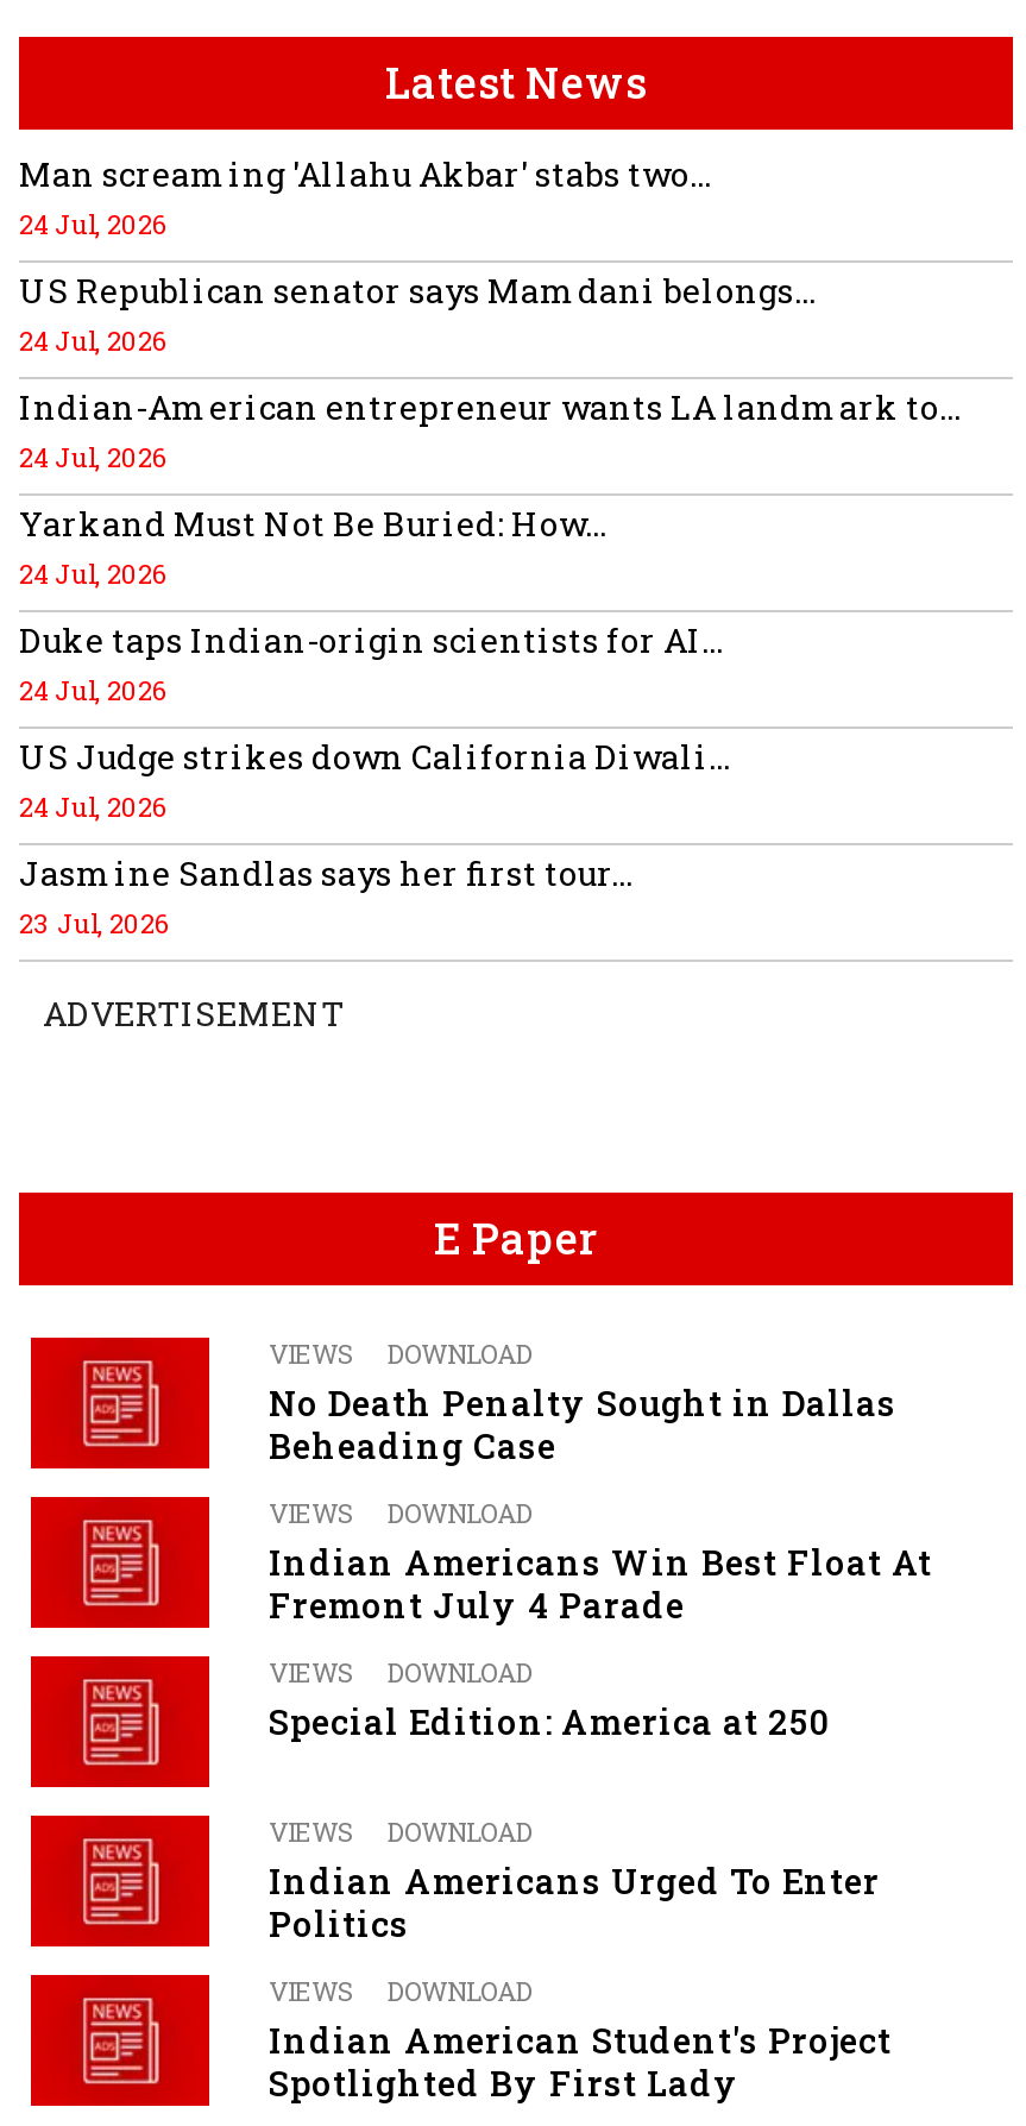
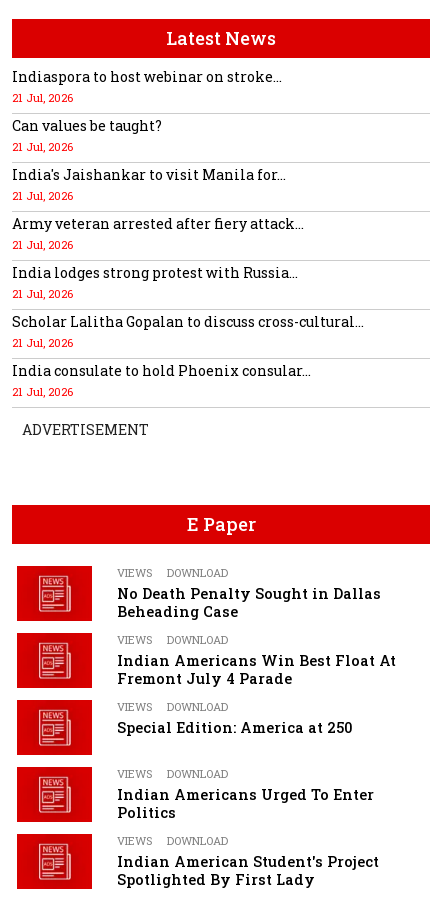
[19,152,711,243] Man screaming 'Allahu Akbar' stabs two... | 24 Jul, 2026 -> [12,67,282,105] Indiaspora to host webinar on stroke... | 21 Jul, 2026
[19,269,816,359] US Republican senator says Mamdani belongs... | 24 Jul, 2026 -> [12,116,162,154] Can values be taught? | 21 Jul, 2026
[19,385,961,476] Indian-American entrepreneur wants LA landmark to... | 24 Jul, 2026 -> [12,165,286,203] India's Jaishankar to visit Manila for... | 21 Jul, 2026
[19,502,606,592] Yarkand Must Not Be Buried: How... | 24 Jul, 2026 -> [12,214,304,252] Army veteran arrested after fiery attack... | 21 Jul, 2026
[19,618,723,709] Duke taps Indian-origin scientists for AI... | 24 Jul, 2026 -> [12,263,298,301] India lodges strong protest with Russia... | 21 Jul, 2026
[19,735,730,825] US Judge strikes down California Diwali... | 24 Jul, 2026 -> [12,312,364,350] Scholar Lalitha Gopalan to discuss cross-cultural... | 21 Jul, 2026
[19,851,632,942] Jasmine Sandlas says her first tour... | 23 Jul, 2026 -> [12,361,311,399] India consulate to hold Phoenix consular... | 21 Jul, 2026

